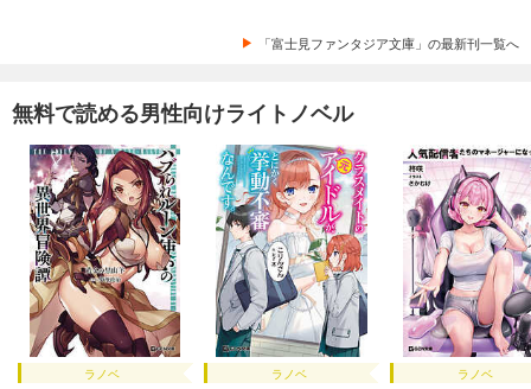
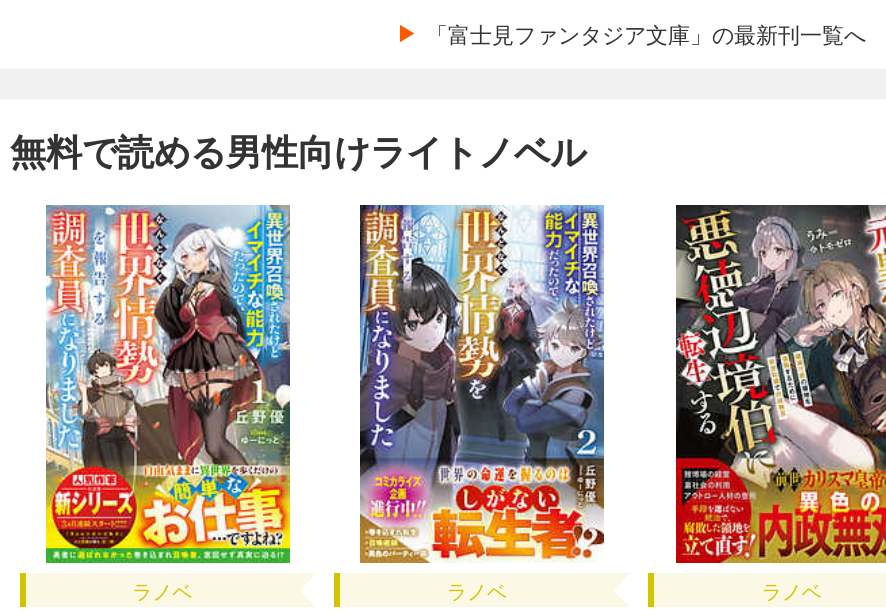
[28,144,181,358] [image] -> [40,203,294,565] [image]
[215,145,369,358] [image] -> [354,203,610,565] [image]
[403,145,527,358] [image] -> [674,203,880,565] [image]

